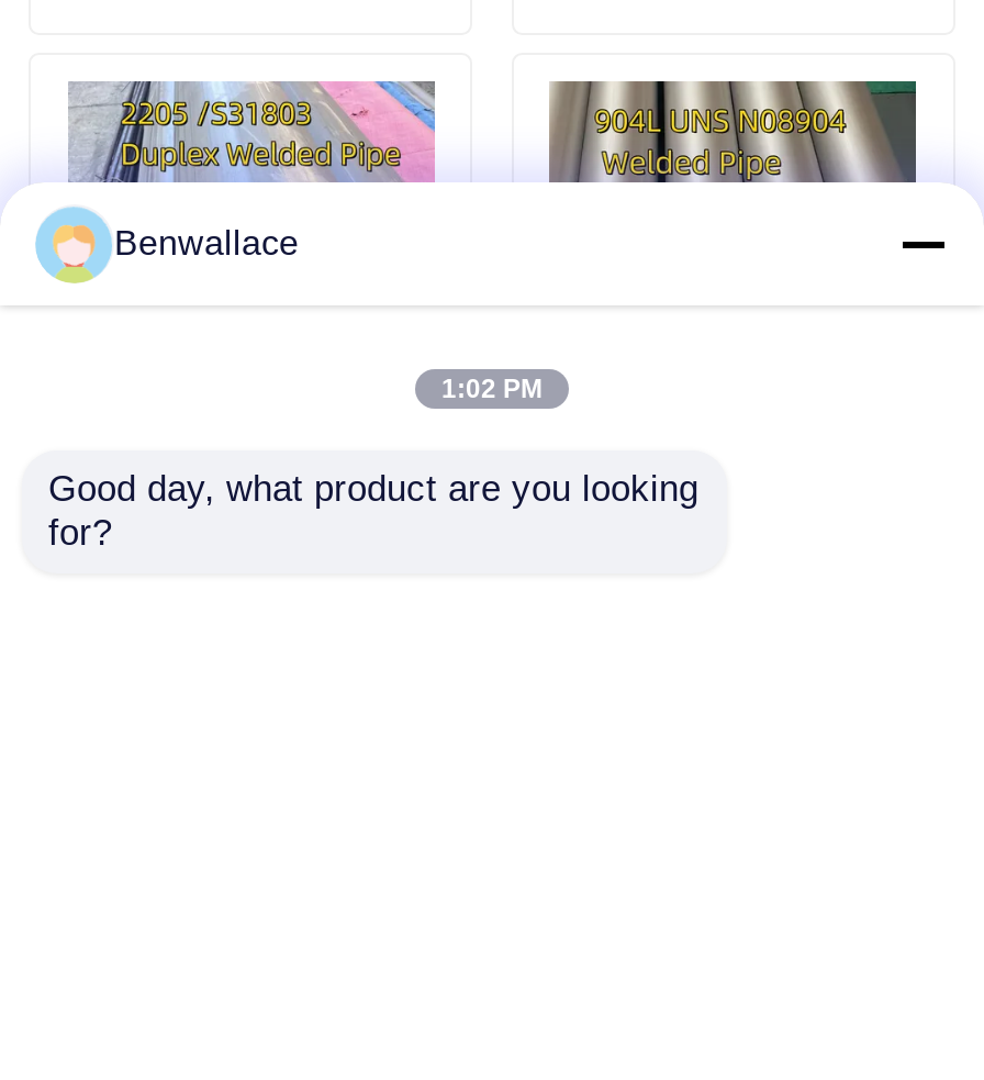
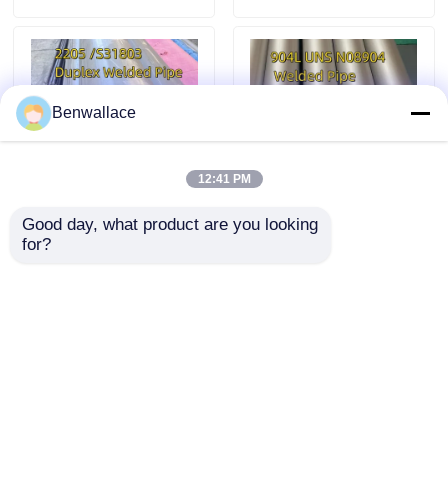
[441,374,543,404] 1:02 PM -> [197,172,250,186] 12:41 PM

